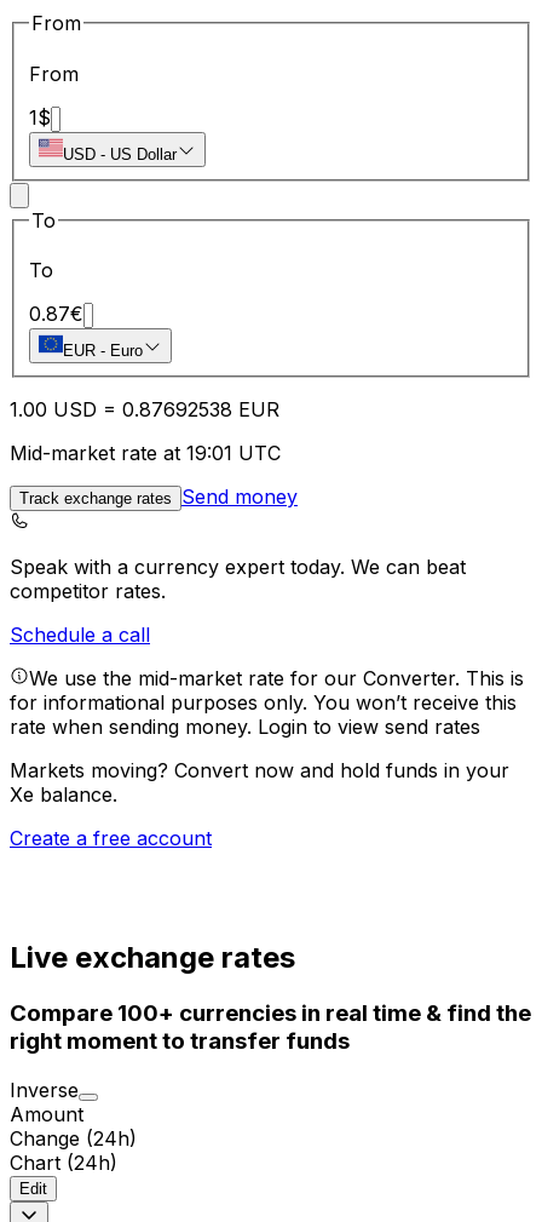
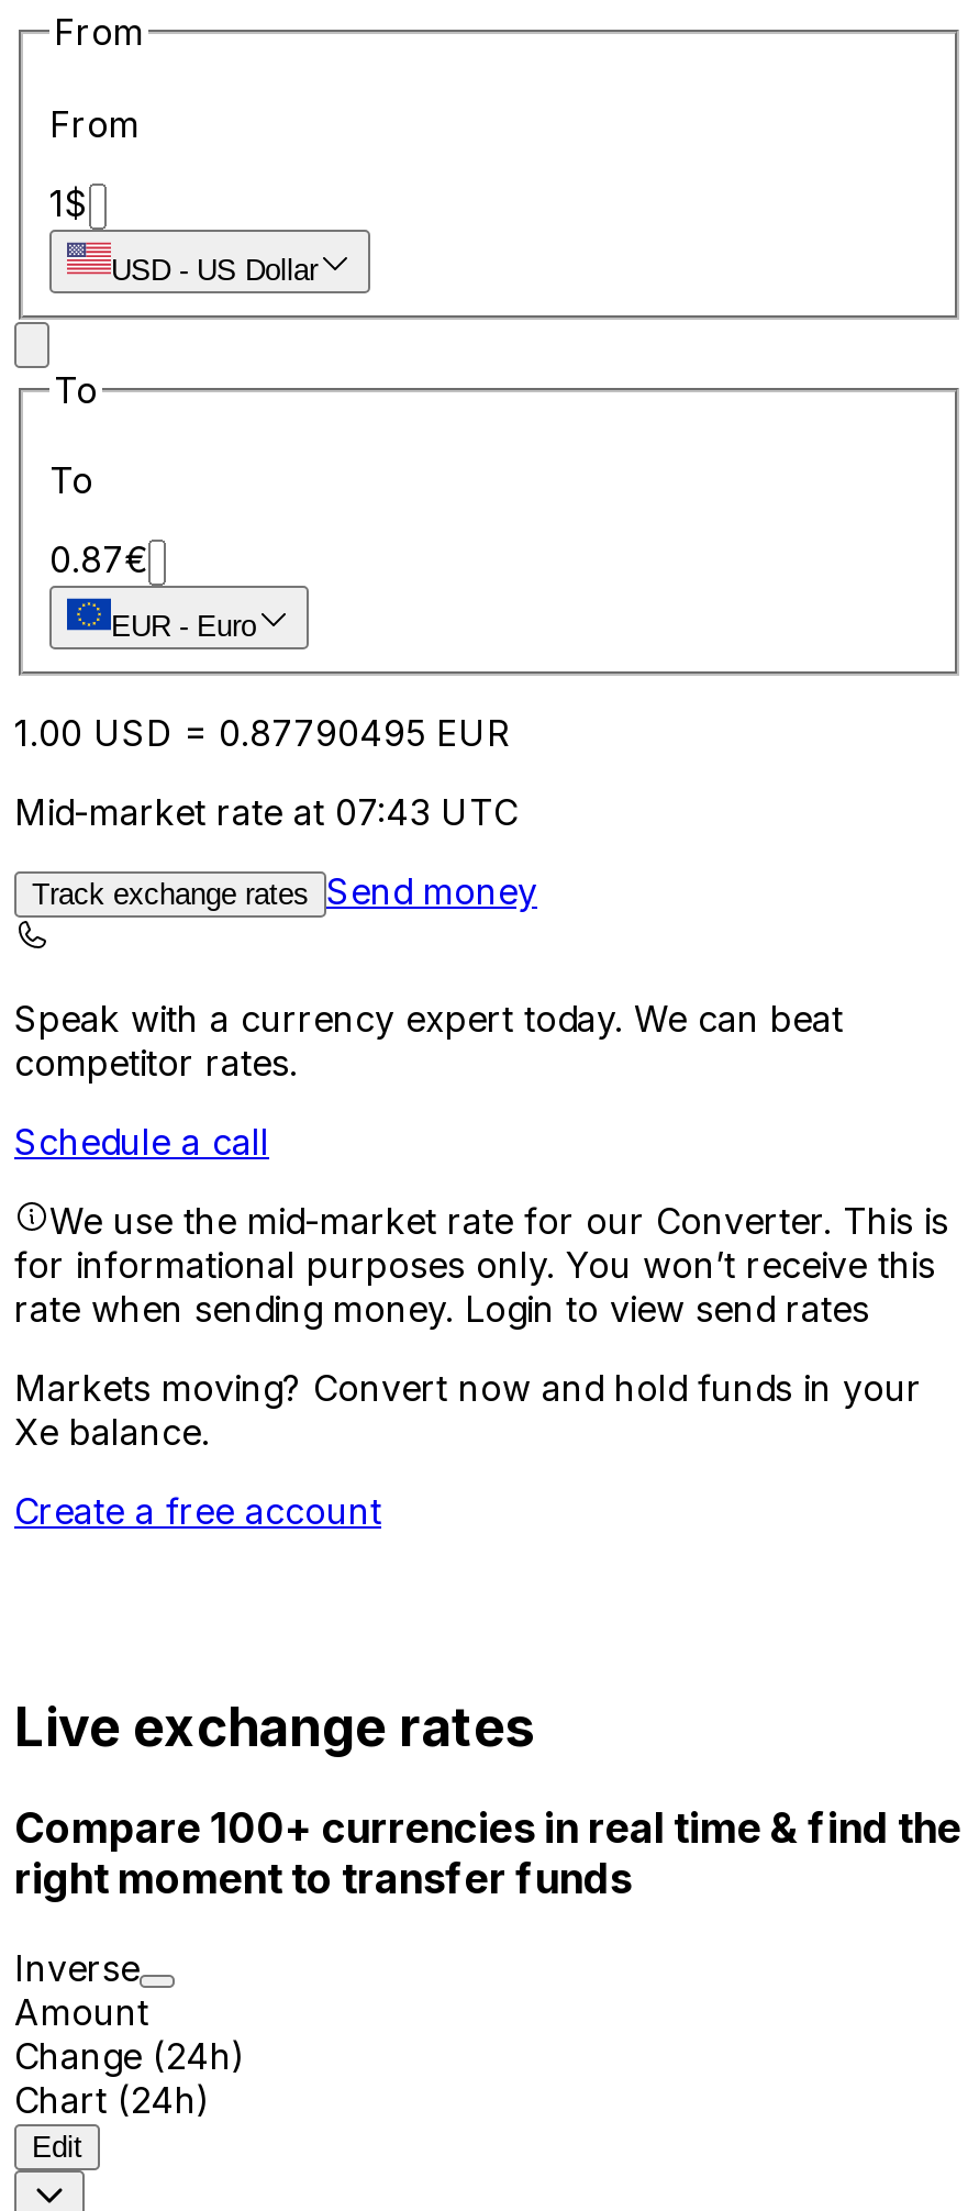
[10,398,279,422] 1.00 USD = 0.87692538 EUR -> [14,712,511,756] 1.00 USD = 0.87790495 EUR
[10,441,281,466] Mid-market rate at 19:01 UTC -> [14,791,518,835] Mid-market rate at 07:43 UTC

